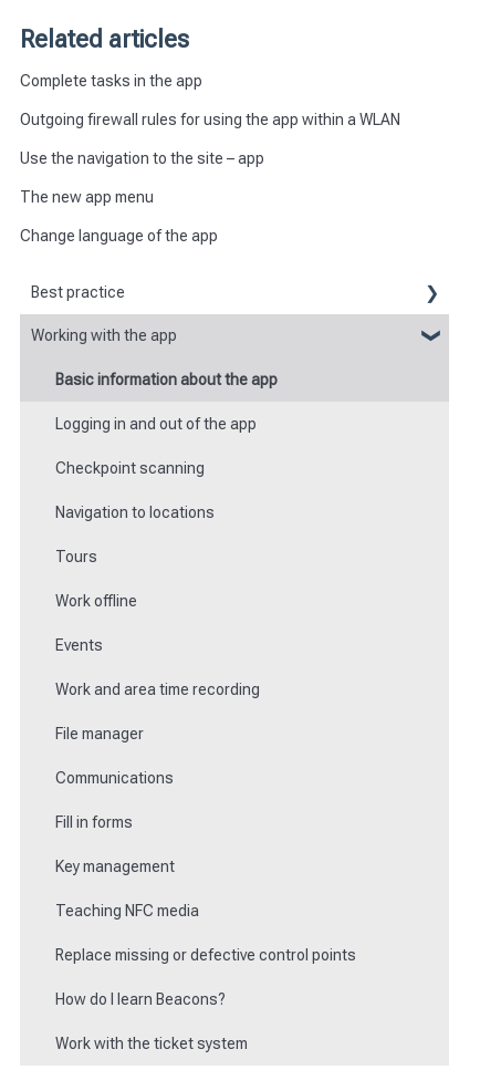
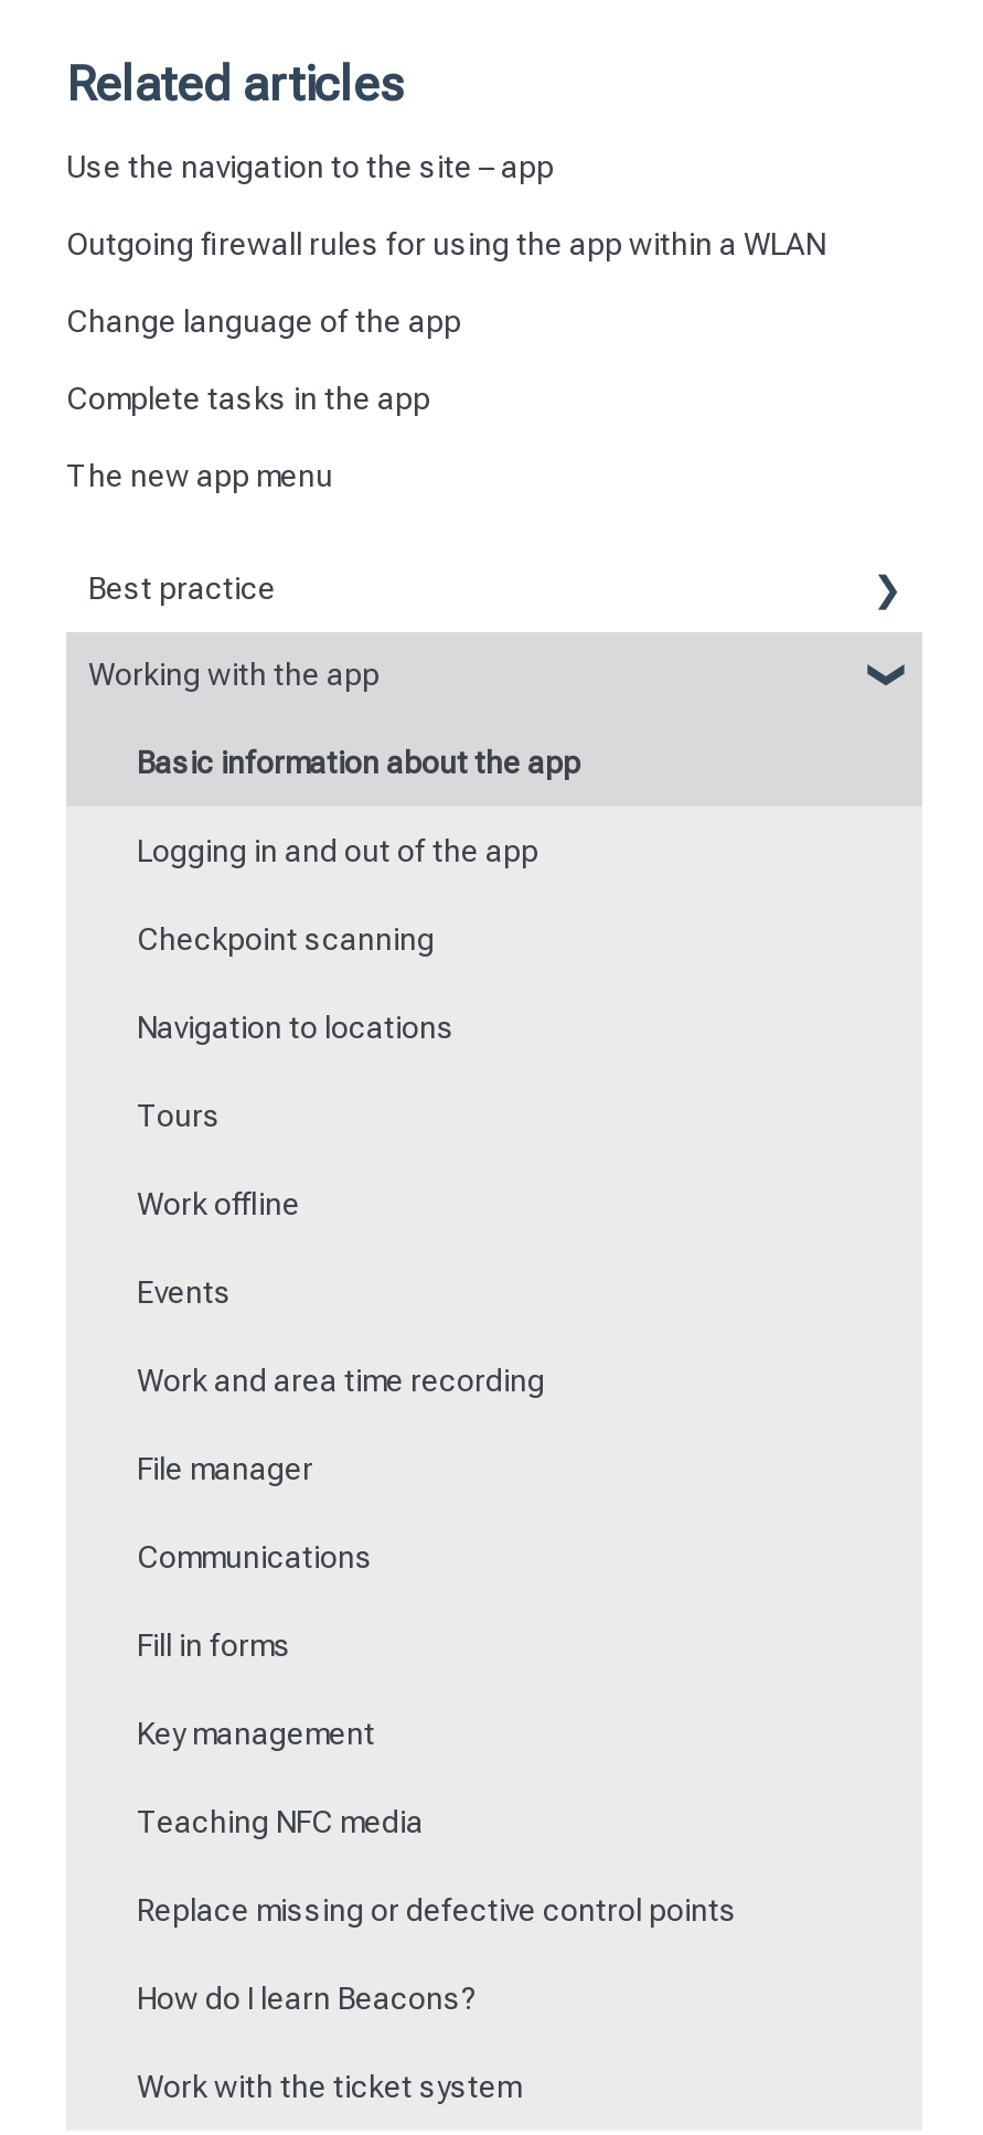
moved [20,72,202,90] -> [66,380,430,416]: Complete tasks in the app
moved [20,111,400,167] -> [66,149,825,261]: Outgoing firewall rules for using the app within a WLAN | Use the navigation to the site – app
moved [20,188,154,206] -> [66,458,333,493]: The new app menu
moved [20,227,218,244] -> [66,303,461,339]: Change language of the app

